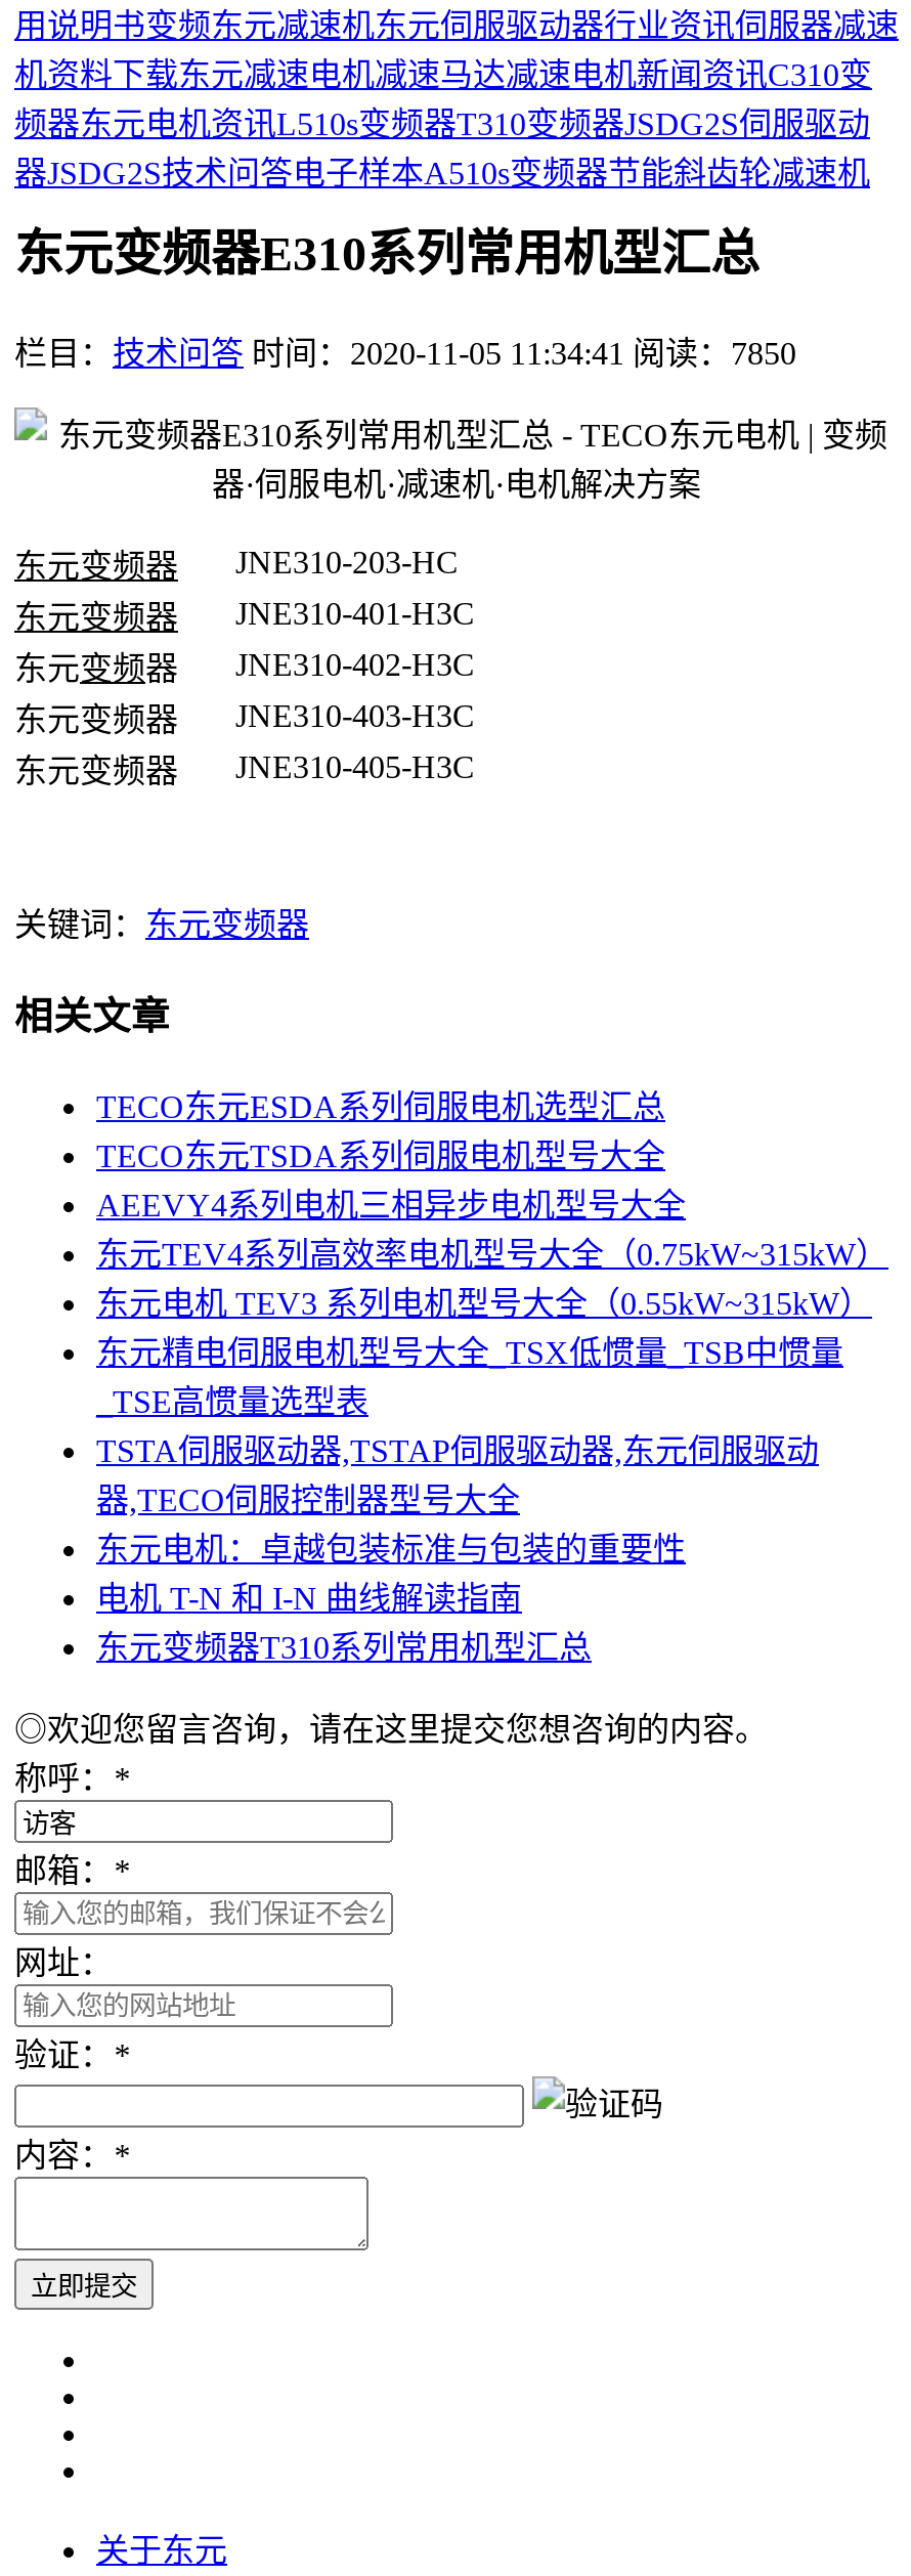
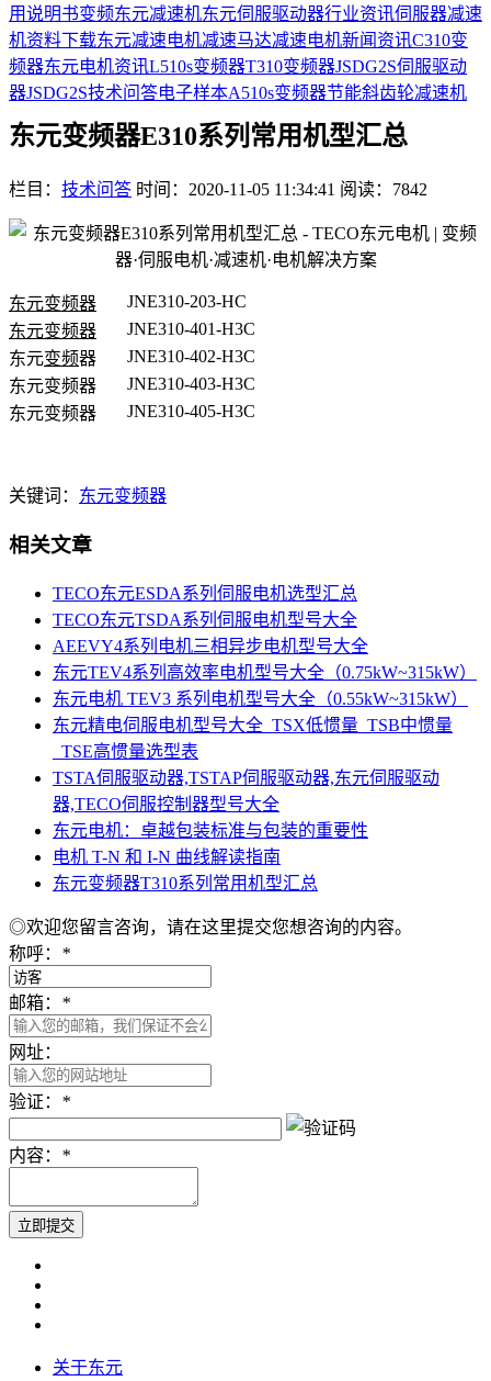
[14,336,796,371] 栏目：技术问答 时间：2020-11-05 11:34:41 阅读：7850 -> [9,180,427,199] 栏目：技术问答 时间：2020-11-05 11:34:41 阅读：7842

